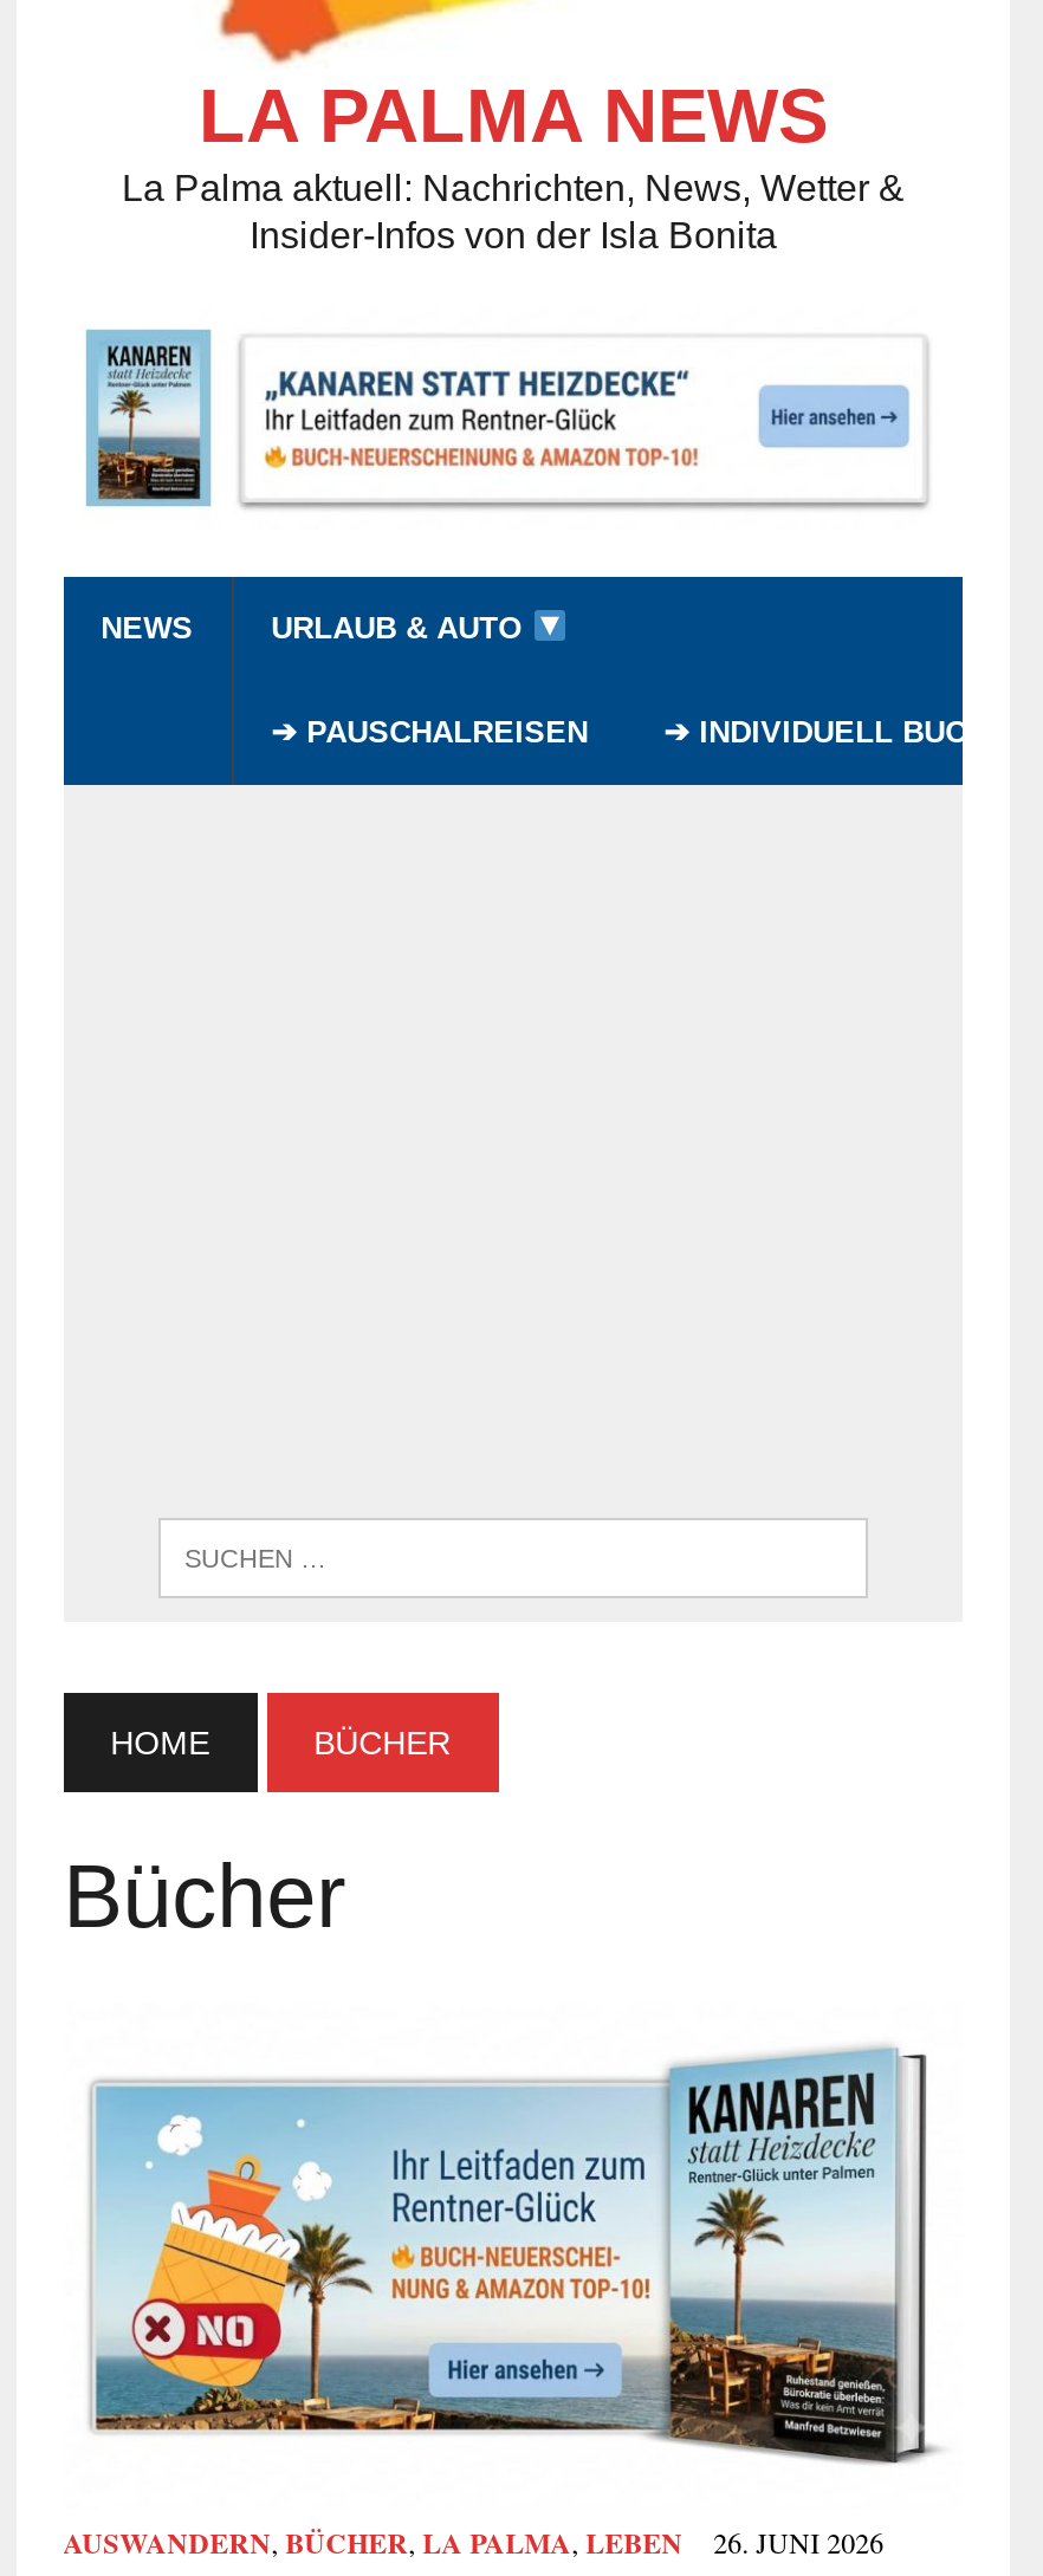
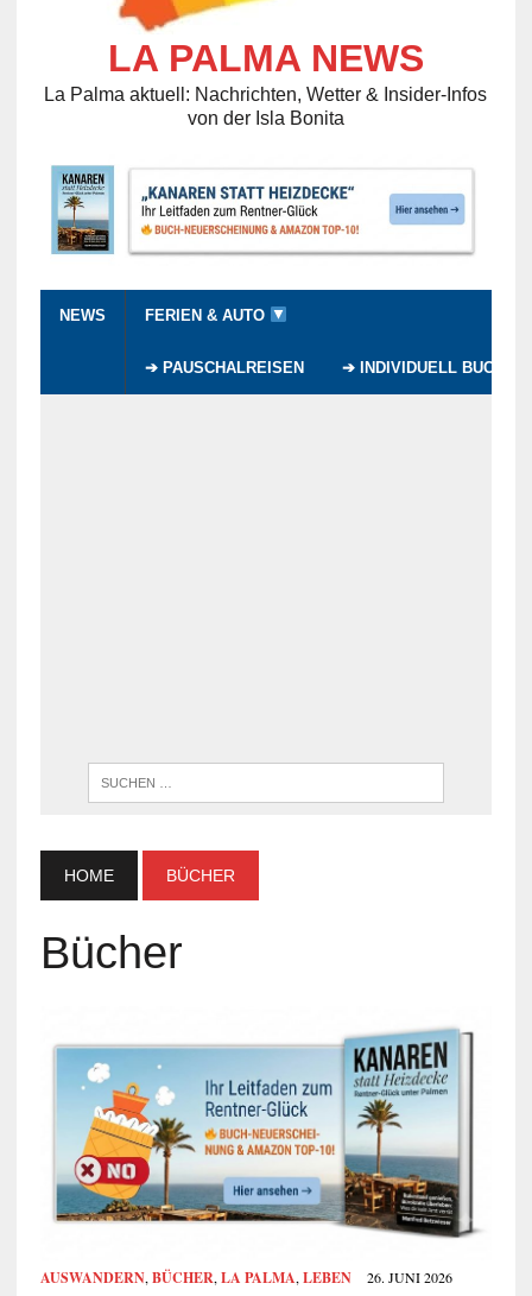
[122,168,905,255] La Palma aktuell: Nachrichten, News, Wetter & | Insider-Infos von der Isla Bonita -> [45,84,487,128] La Palma aktuell: Nachrichten, Wetter & Insider-Infos | von der Isla Bonita
[271,610,531,646] URLAUB & AUTO -> [144,307,269,324] FERIEN & AUTO

